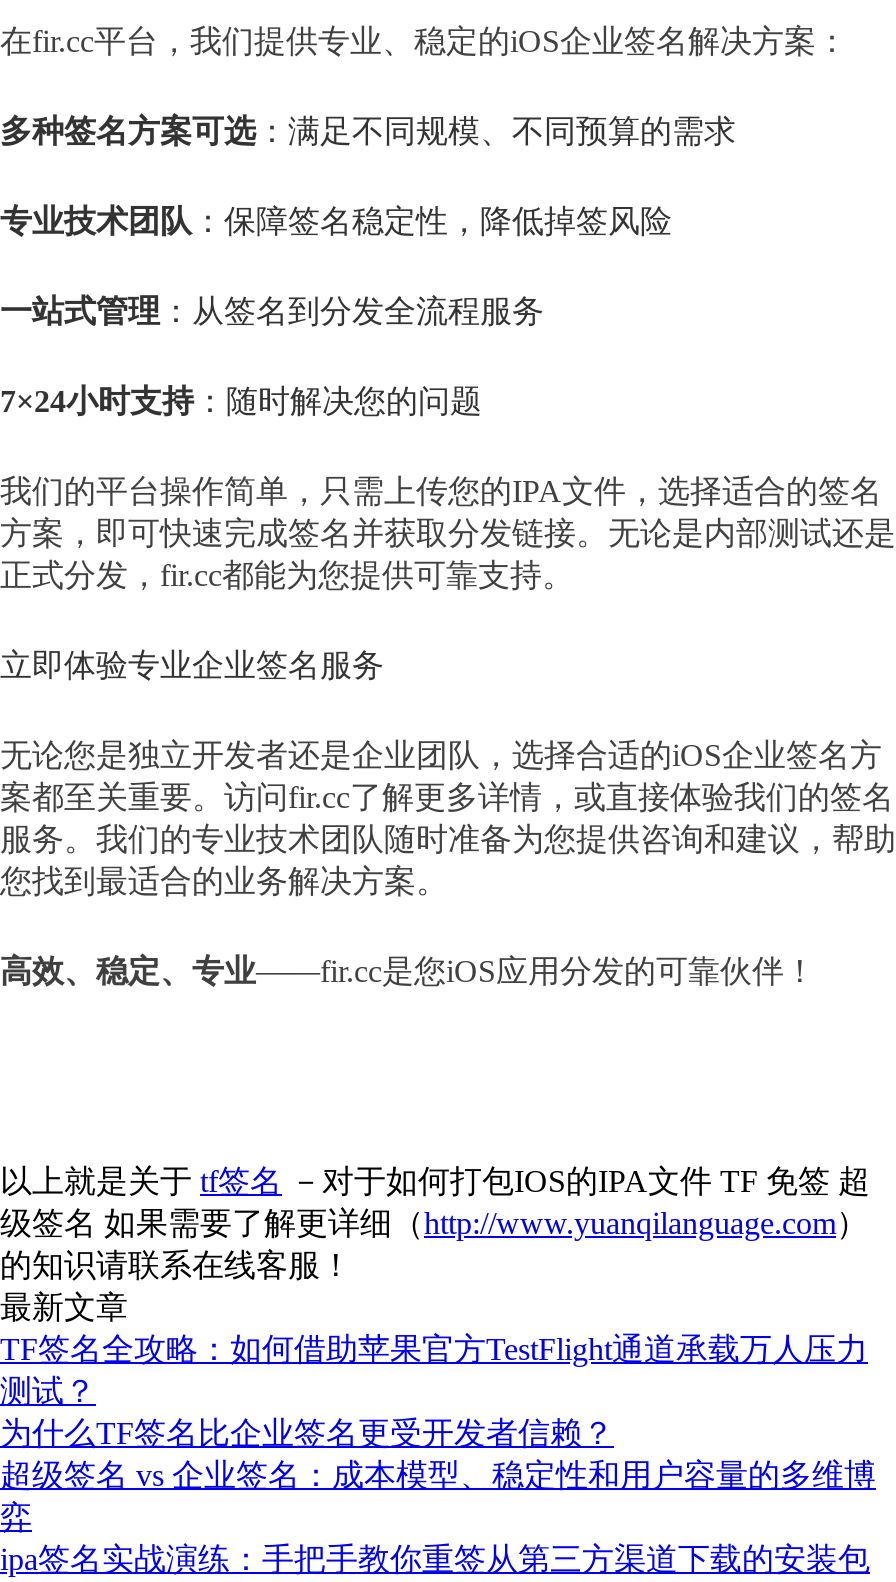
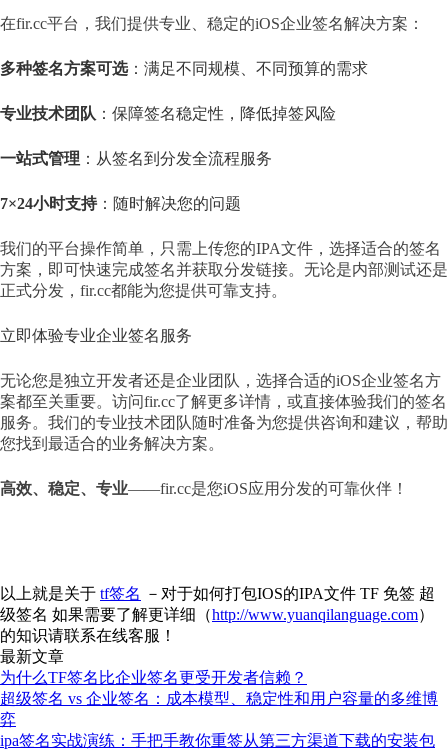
[0,1333,868,1409] TF签名全攻略：如何借助苹果官方TestFlight通道承载万人压力 | 测试？ -> none

